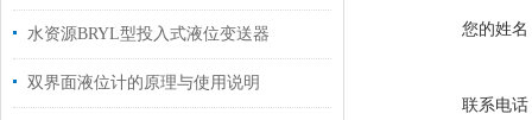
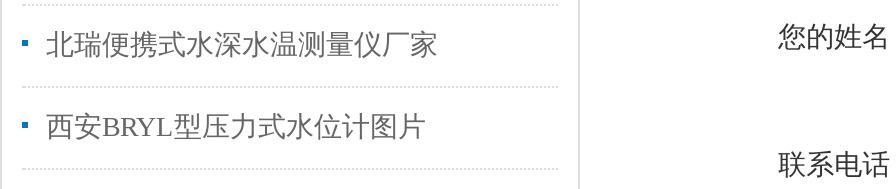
[27,25,270,43] 水资源BRYL型投入式液位变送器 -> [46,30,438,60] 北瑞便携式水深水温测量仪厂家
[27,74,260,91] 双界面液位计的原理与使用说明 -> [46,112,426,142] 西安BRYL型压力式水位计图片

